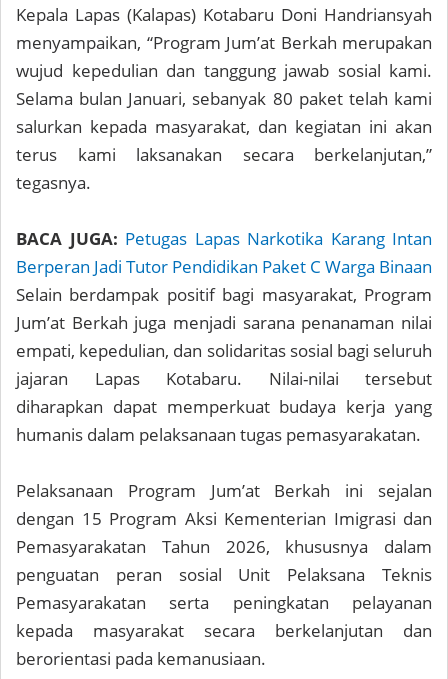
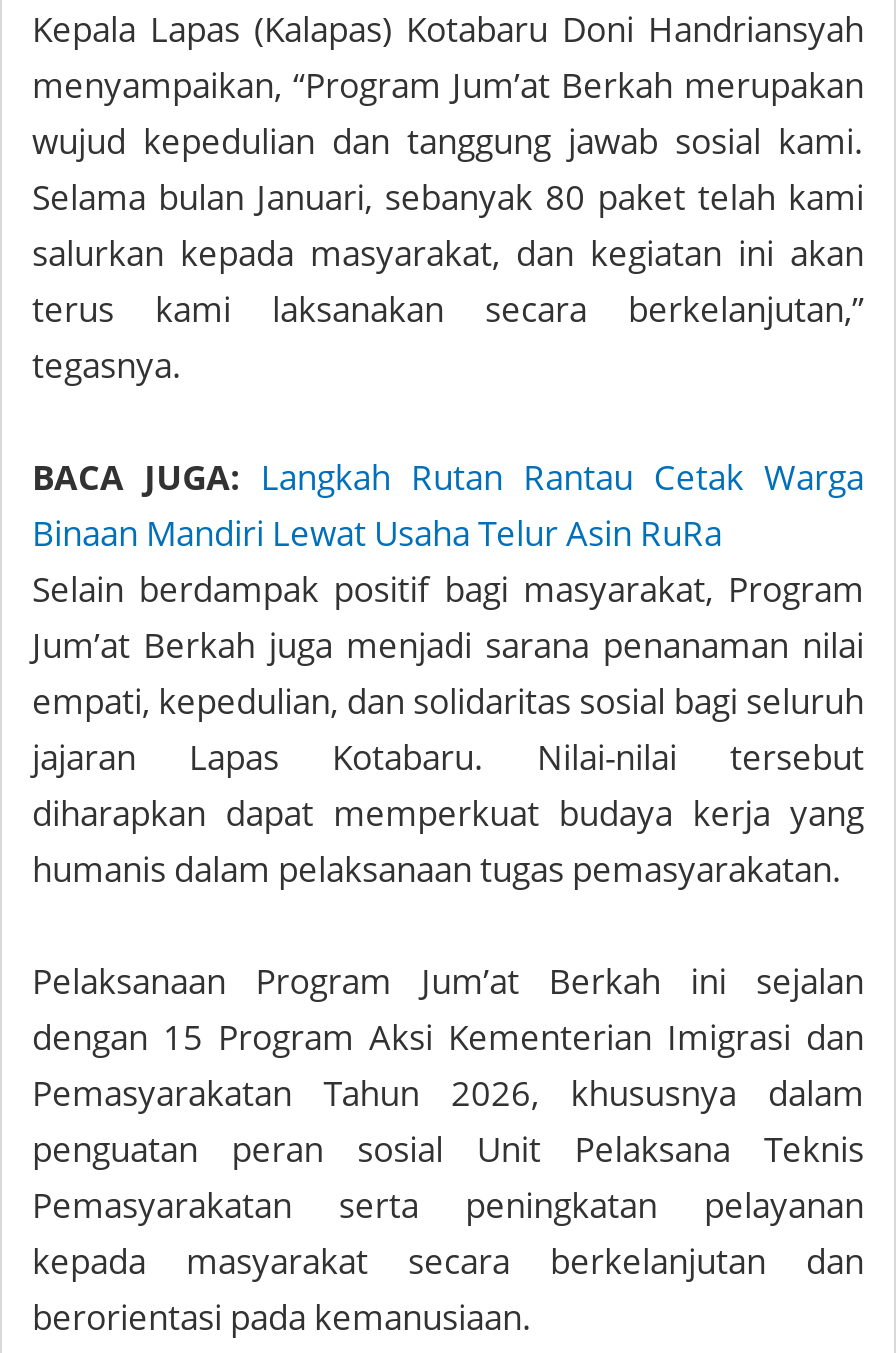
[16,227,432,278] BACA JUGA: Petugas Lapas Narkotika Karang Intan | Berperan Jadi Tutor Pendidikan Paket C Warga Binaan -> [32,454,864,556] BACA JUGA: Langkah Rutan Rantau Cetak Warga | Binaan Mandiri Lewat Usaha Telur Asin RuRa

